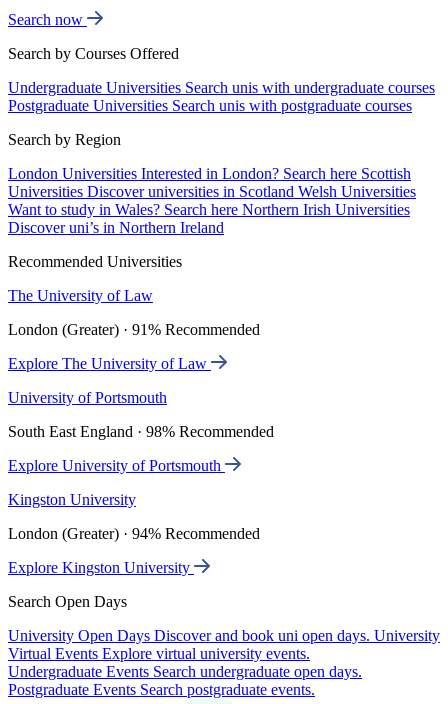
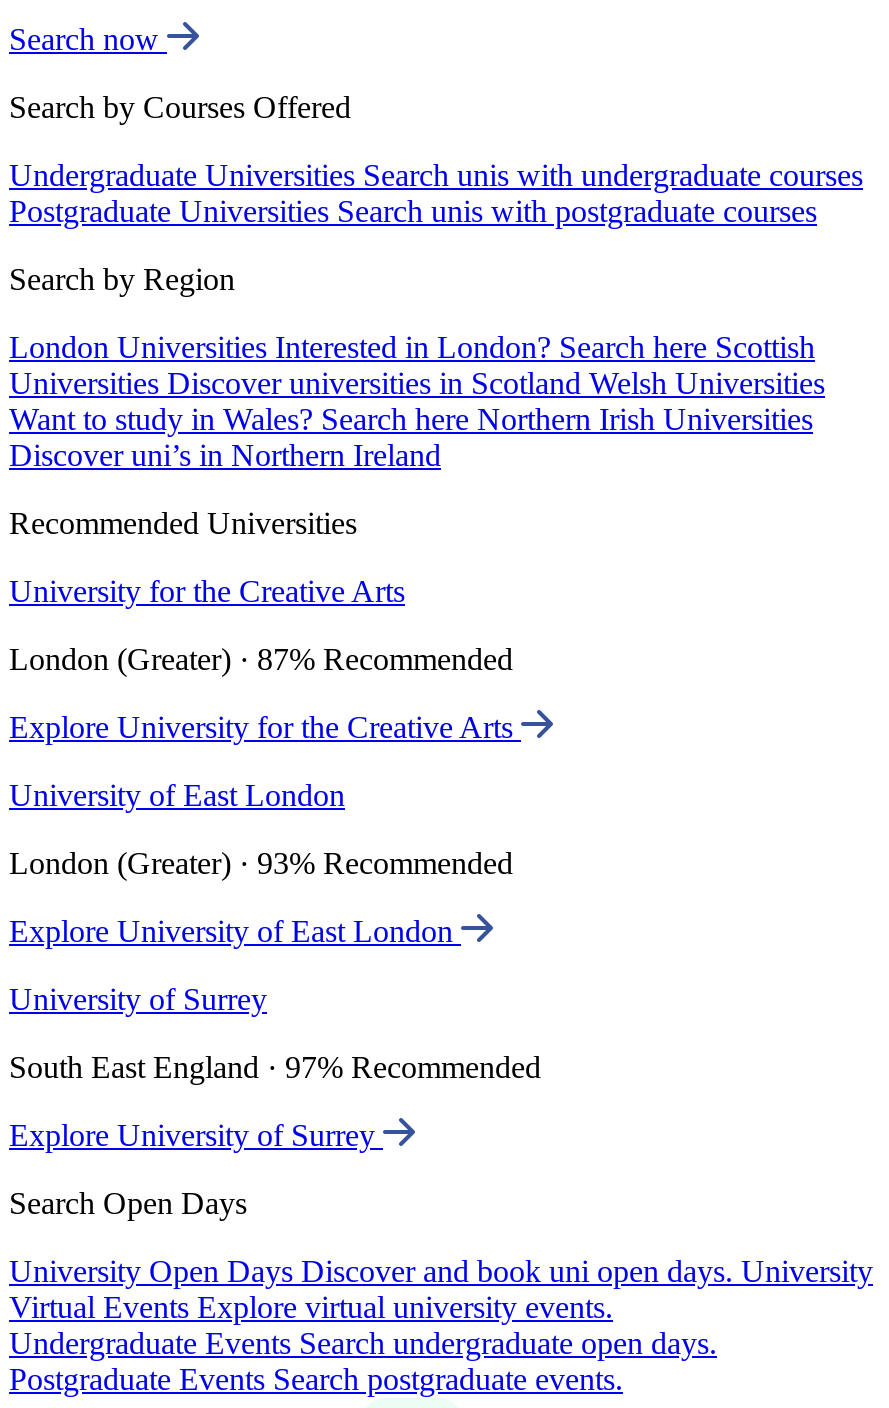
[8,287,153,304] The University of Law -> [9,574,405,608] University for the Creative Arts
[8,321,260,338] London (Greater) · 91% Recommended -> [9,642,513,676] London (Greater) · 87% Recommended
[8,355,211,372] Explore The University of Law -> [9,710,521,744] Explore University for the Creative Arts
[8,389,167,406] University of Portsmouth -> [9,778,345,812] University of East London
[8,423,274,440] South East England · 98% Recommended -> [9,846,513,880] London (Greater) · 93% Recommended
[8,457,225,474] Explore University of Portsmouth -> [9,914,461,948] Explore University of East London
[8,491,136,508] Kingston University -> [9,982,267,1016] University of Surrey
[8,525,260,542] London (Greater) · 94% Recommended -> [9,1050,541,1084] South East England · 97% Recommended
[8,559,194,576] Explore Kingston University -> [9,1118,383,1152] Explore University of Surrey

